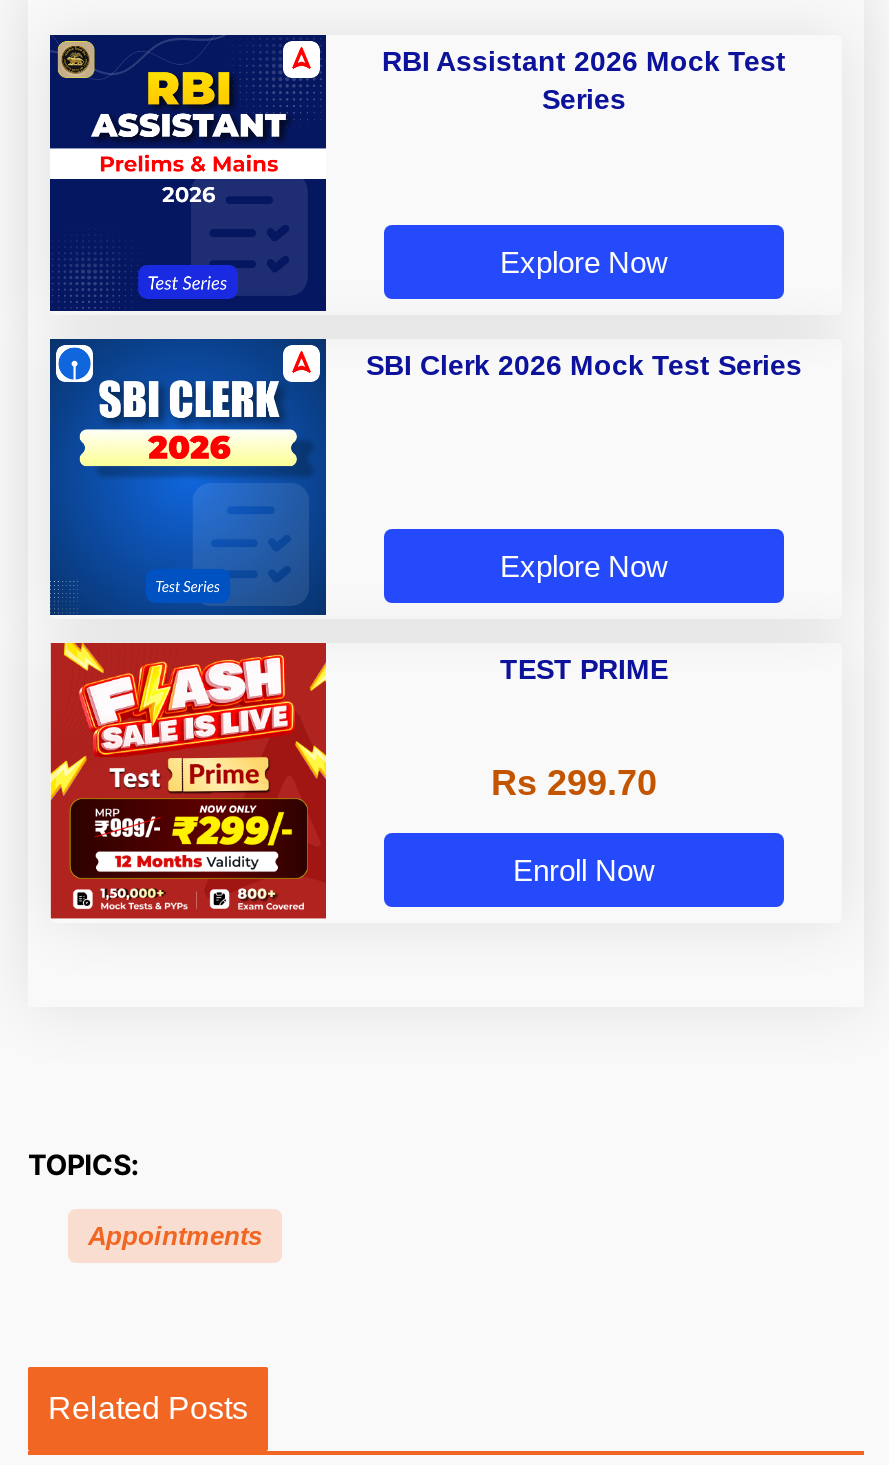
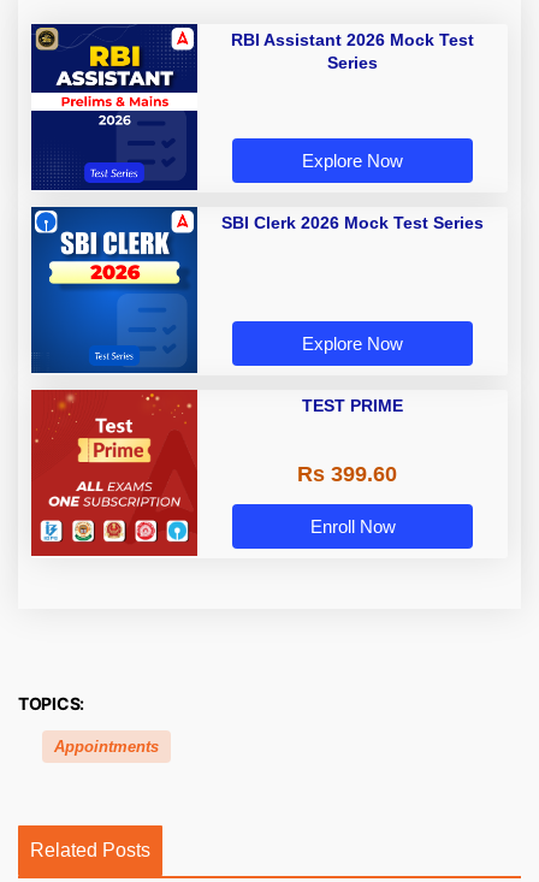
[48,641,328,913] [image] -> [30,389,199,550] [image]
[491,763,657,803] Rs 299.70 -> [297,462,396,486] Rs 399.60

